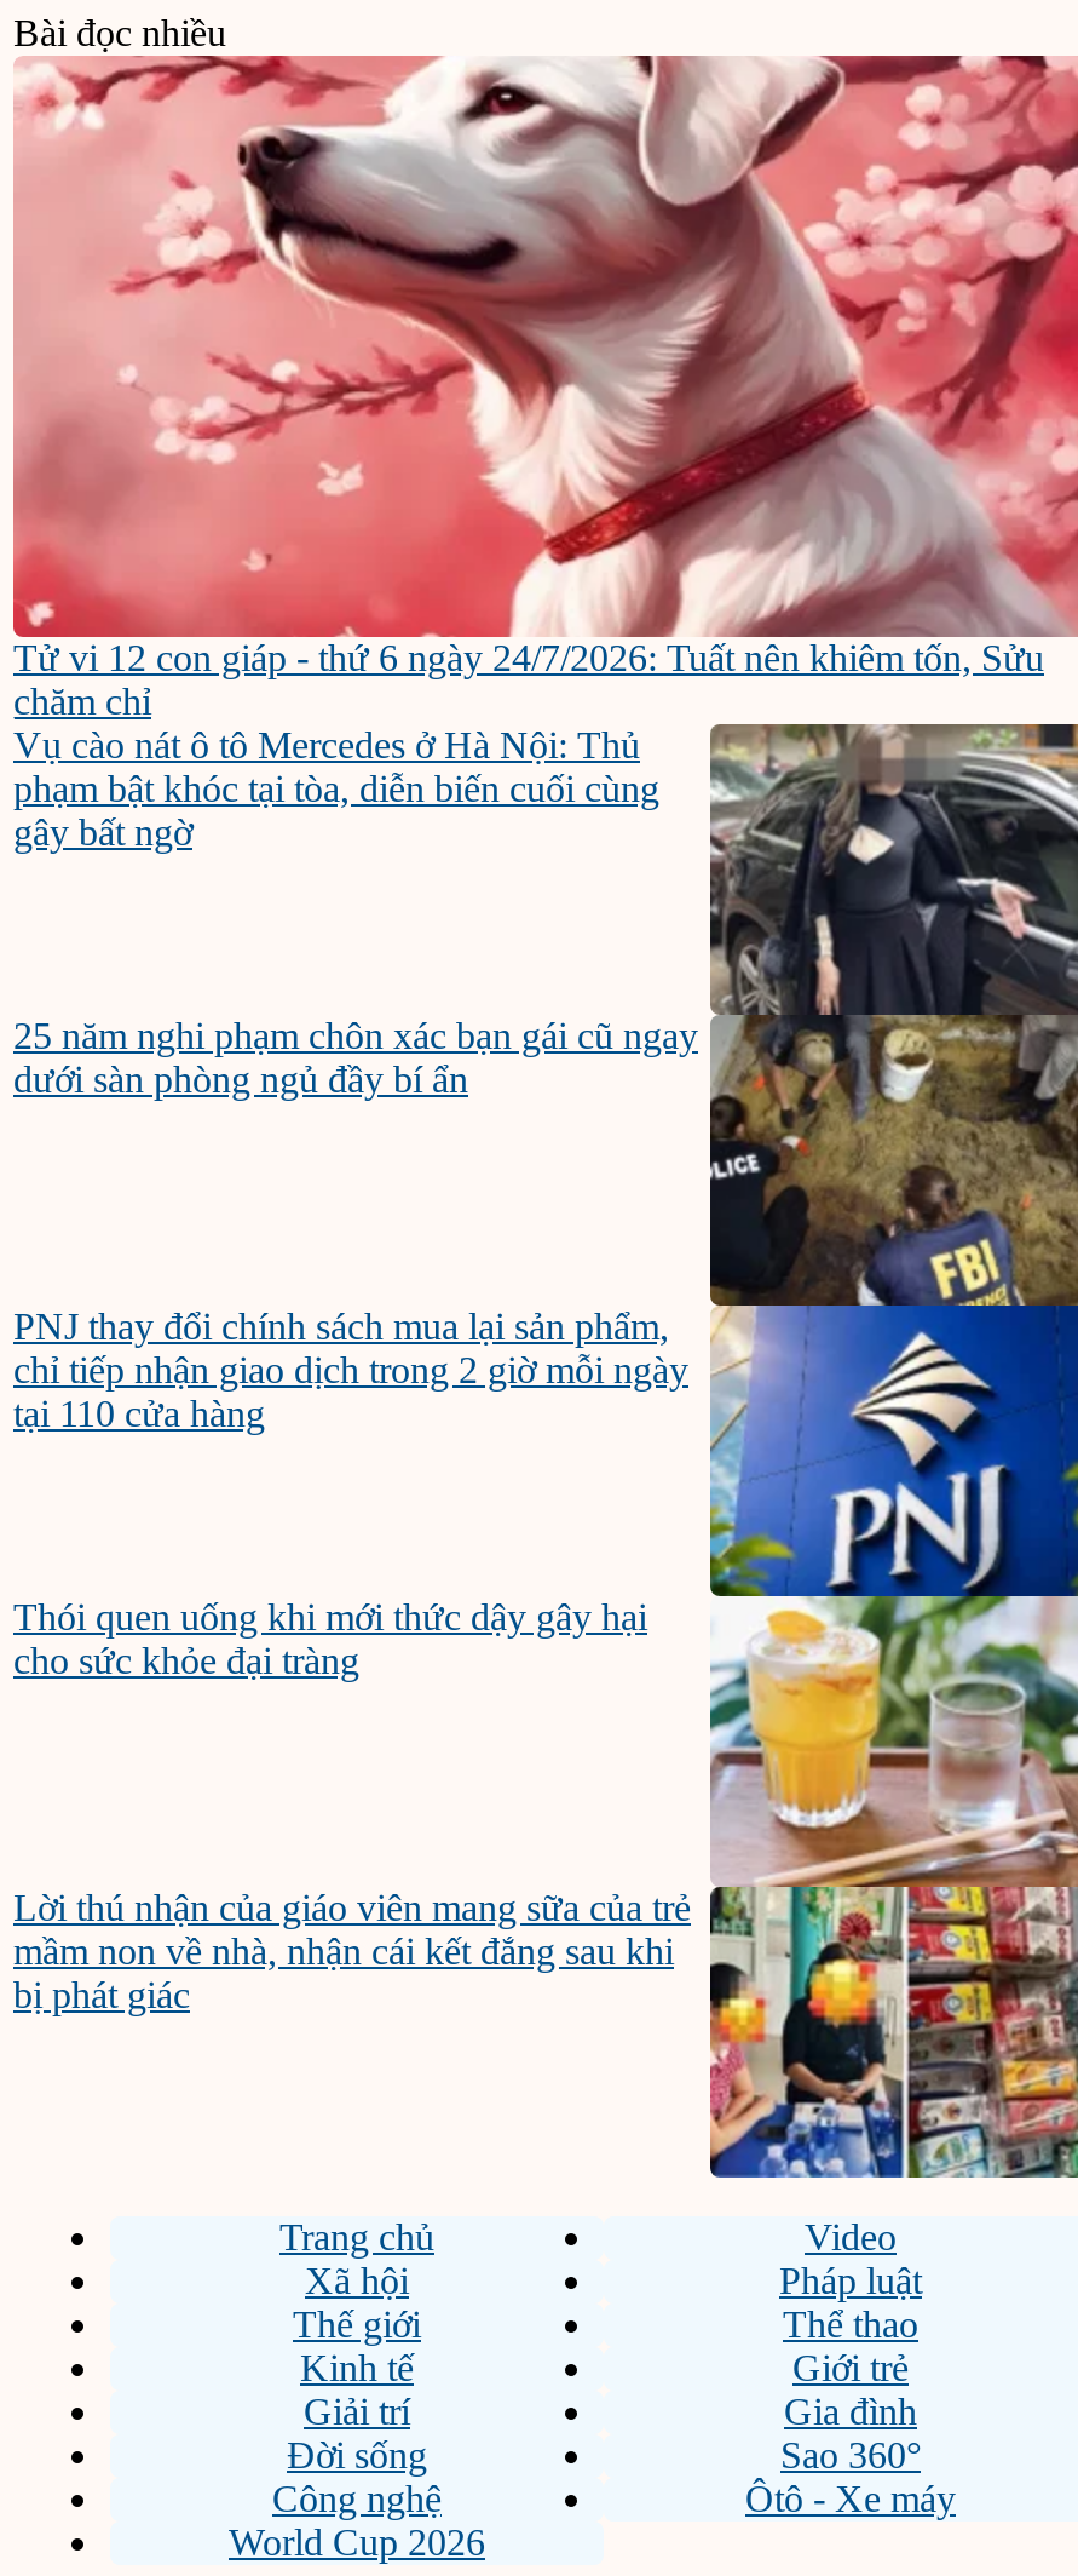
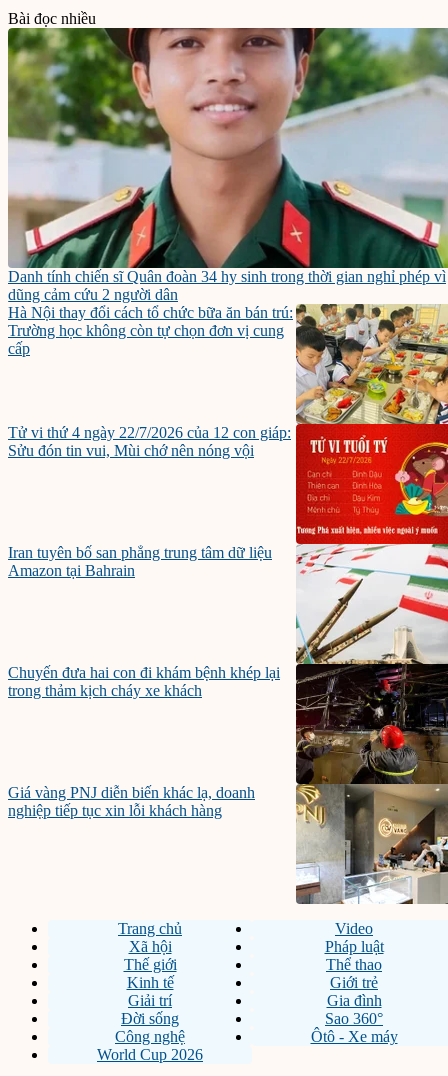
[11,53,1071,853] [image] | Tử vi 12 con giáp - thứ 6 ngày 24/7/2026: Tuất nên khiêm tốn, Sửu | chăm chỉ | Vụ cào nát ô tô Mercedes ở Hà Nội: Thủ | phạm bật khóc tại tòa, diễn biến cuối cùng | gây bất ngờ -> [7,27,446,357] [image] | Danh tính chiến sĩ Quân đoàn 34 hy sinh trong thời gian nghỉ phép vì | dũng cảm cứu 2 người dân | Hà Nội thay đổi cách tổ chức bữa ăn bán trú: | Trường học không còn tự chọn đơn vị cung | cấp
[13,722,1071,2180] [image] | 25 năm nghi phạm chôn xác bạn gái cũ ngay | dưới sàn phòng ngủ đầy bí ẩn -> [8,304,445,905] [image] | Tử vi thứ 4 ngày 22/7/2026 của 12 con giáp: | Sửu đón tin vui, Mùi chớ nên nóng vội
[13,1306,688,1435] PNJ thay đổi chính sách mua lại sản phẩm, | chỉ tiếp nhận giao dịch trong 2 giờ mỗi ngày | tại 110 cửa hàng -> [8,544,272,579] Iran tuyên bố san phẳng trung tâm dữ liệu | Amazon tại Bahrain
[13,1597,647,1682] Thói quen uống khi mới thức dậy gây hại | cho sức khỏe đại tràng -> [8,664,280,699] Chuyến đưa hai con đi khám bệnh khép lại | trong thảm kịch cháy xe khách
[13,1888,691,2016] Lời thú nhận của giáo viên mang sữa của trẻ | mầm non về nhà, nhận cái kết đắng sau khi | bị phát giác -> [8,784,255,819] Giá vàng PNJ diễn biến khác lạ, doanh | nghiệp tiếp tục xin lỗi khách hàng

